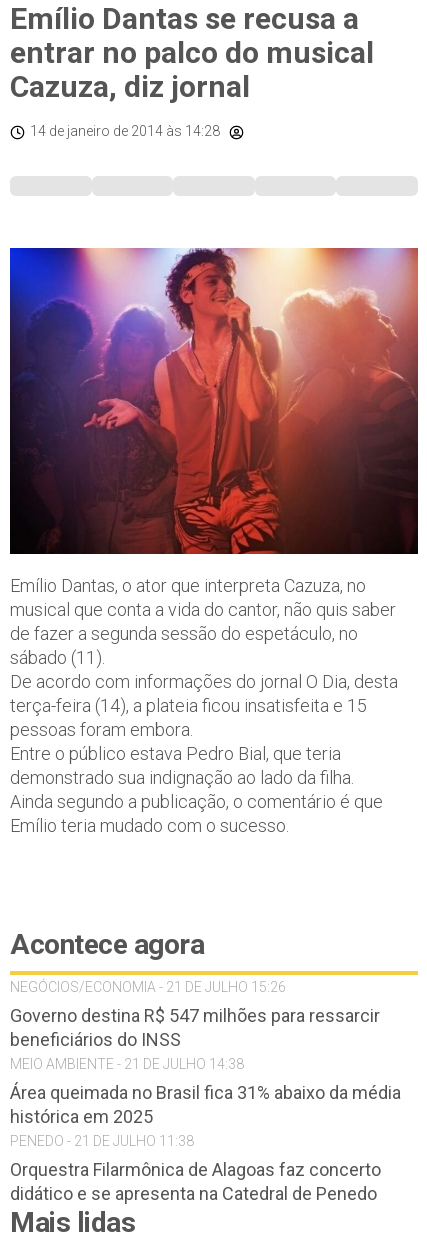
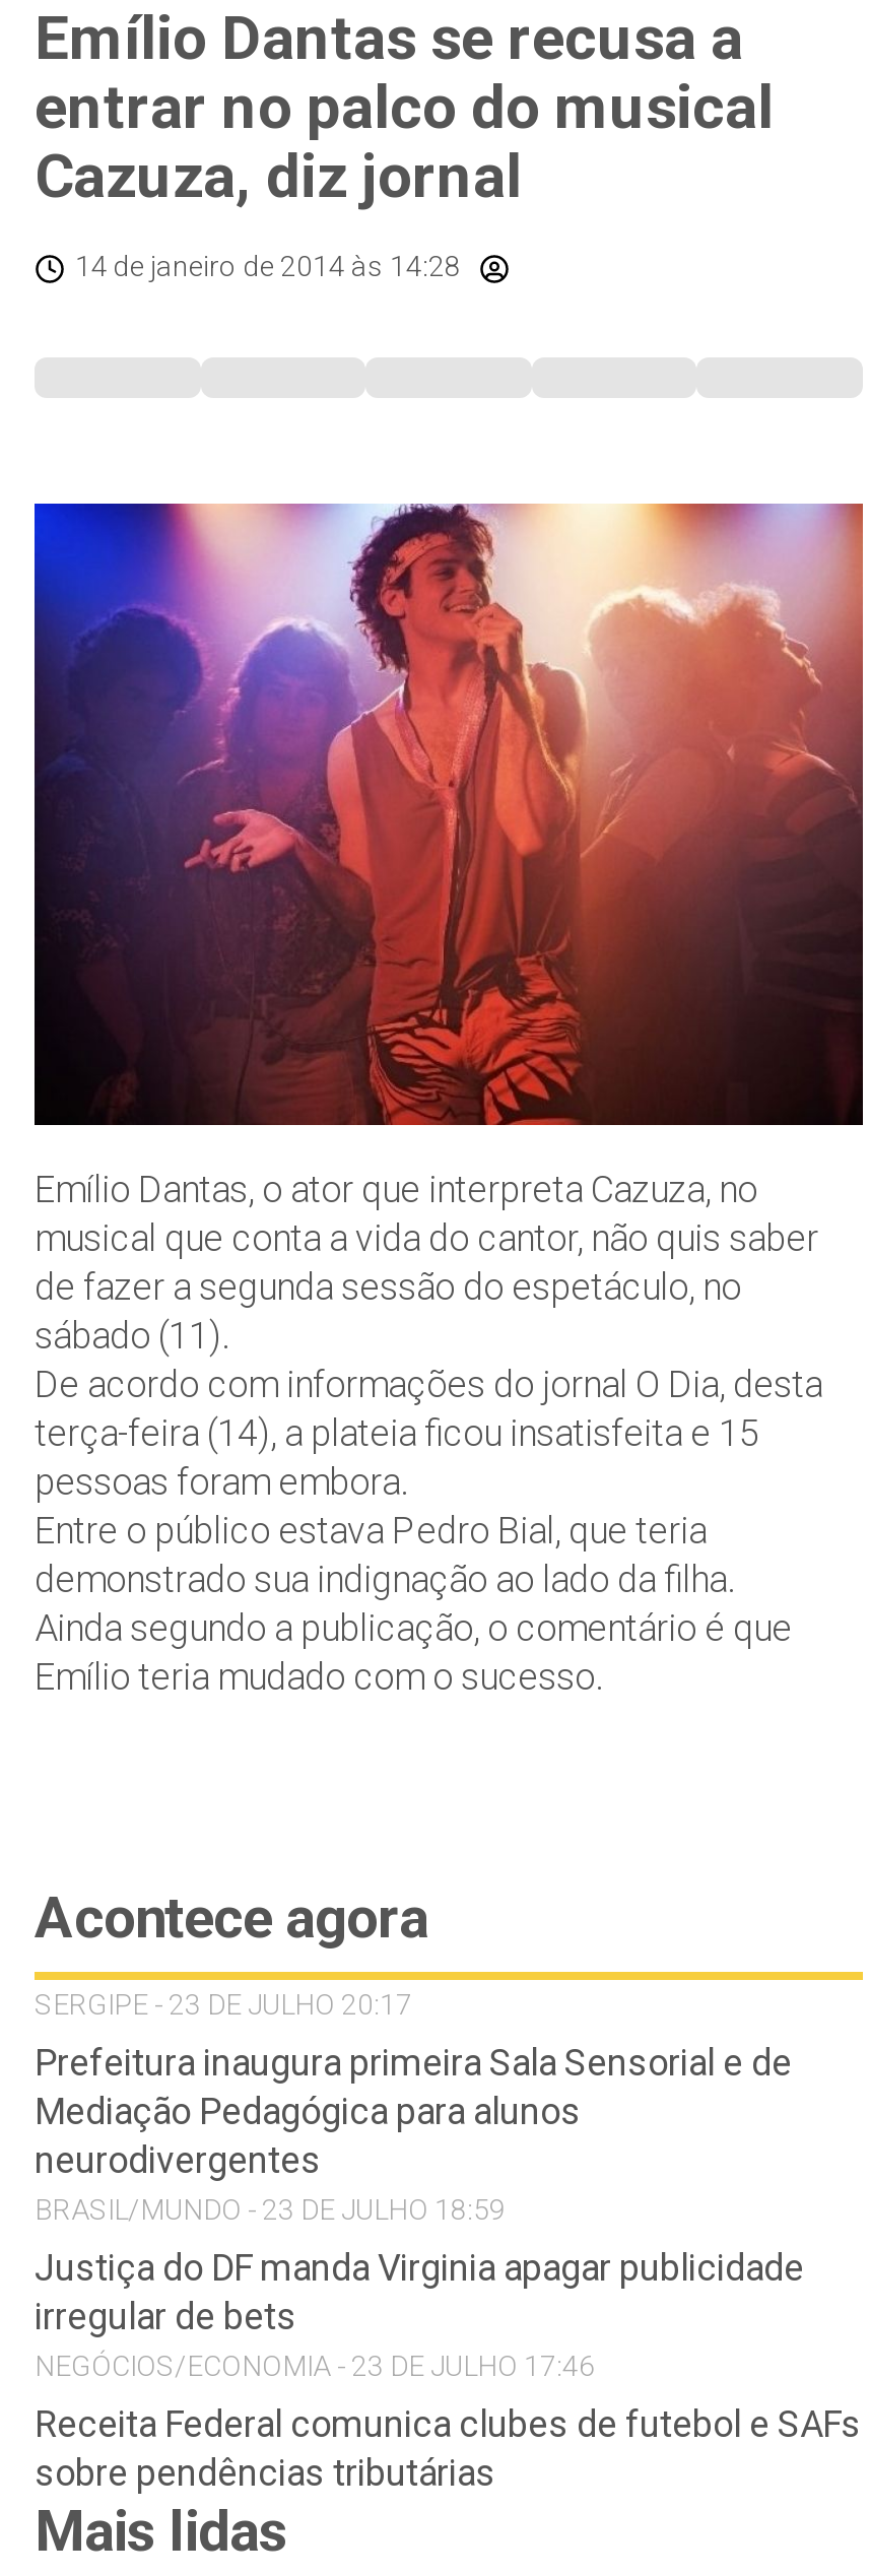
[10,979,286,995] NEGÓCIOS/ECONOMIA - 21 DE JULHO 15:26 -> [35,1988,412,2021] SERGIPE - 23 DE JULHO 20:17
[10,1005,380,1072] Governo destina R$ 547 milhões para ressarcir | beneficiários do INSS | MEIO AMBIENTE - 21 DE JULHO 14:38 -> [35,2041,792,2226] Prefeitura inaugura primeira Sala Sensorial e de | Mediação Pedagógica para alunos | neurodivergentes | BRASIL/MUNDO - 23 DE JULHO 18:59
[10,1082,401,1149] Área queimada no Brasil fica 31% abaixo da média | histórica em 2025 | PENEDO - 21 DE JULHO 11:38 -> [35,2246,804,2382] Justiça do DF manda Virginia apagar publicidade | irregular de bets | NEGÓCIOS/ECONOMIA - 23 DE JULHO 17:46
[10,1159,381,1204] Orquestra Filarmônica de Alagoas faz concerto | didático e se apresenta na Catedral de Penedo -> [35,2402,861,2494] Receita Federal comunica clubes de futebol e SAFs | sobre pendências tributárias

